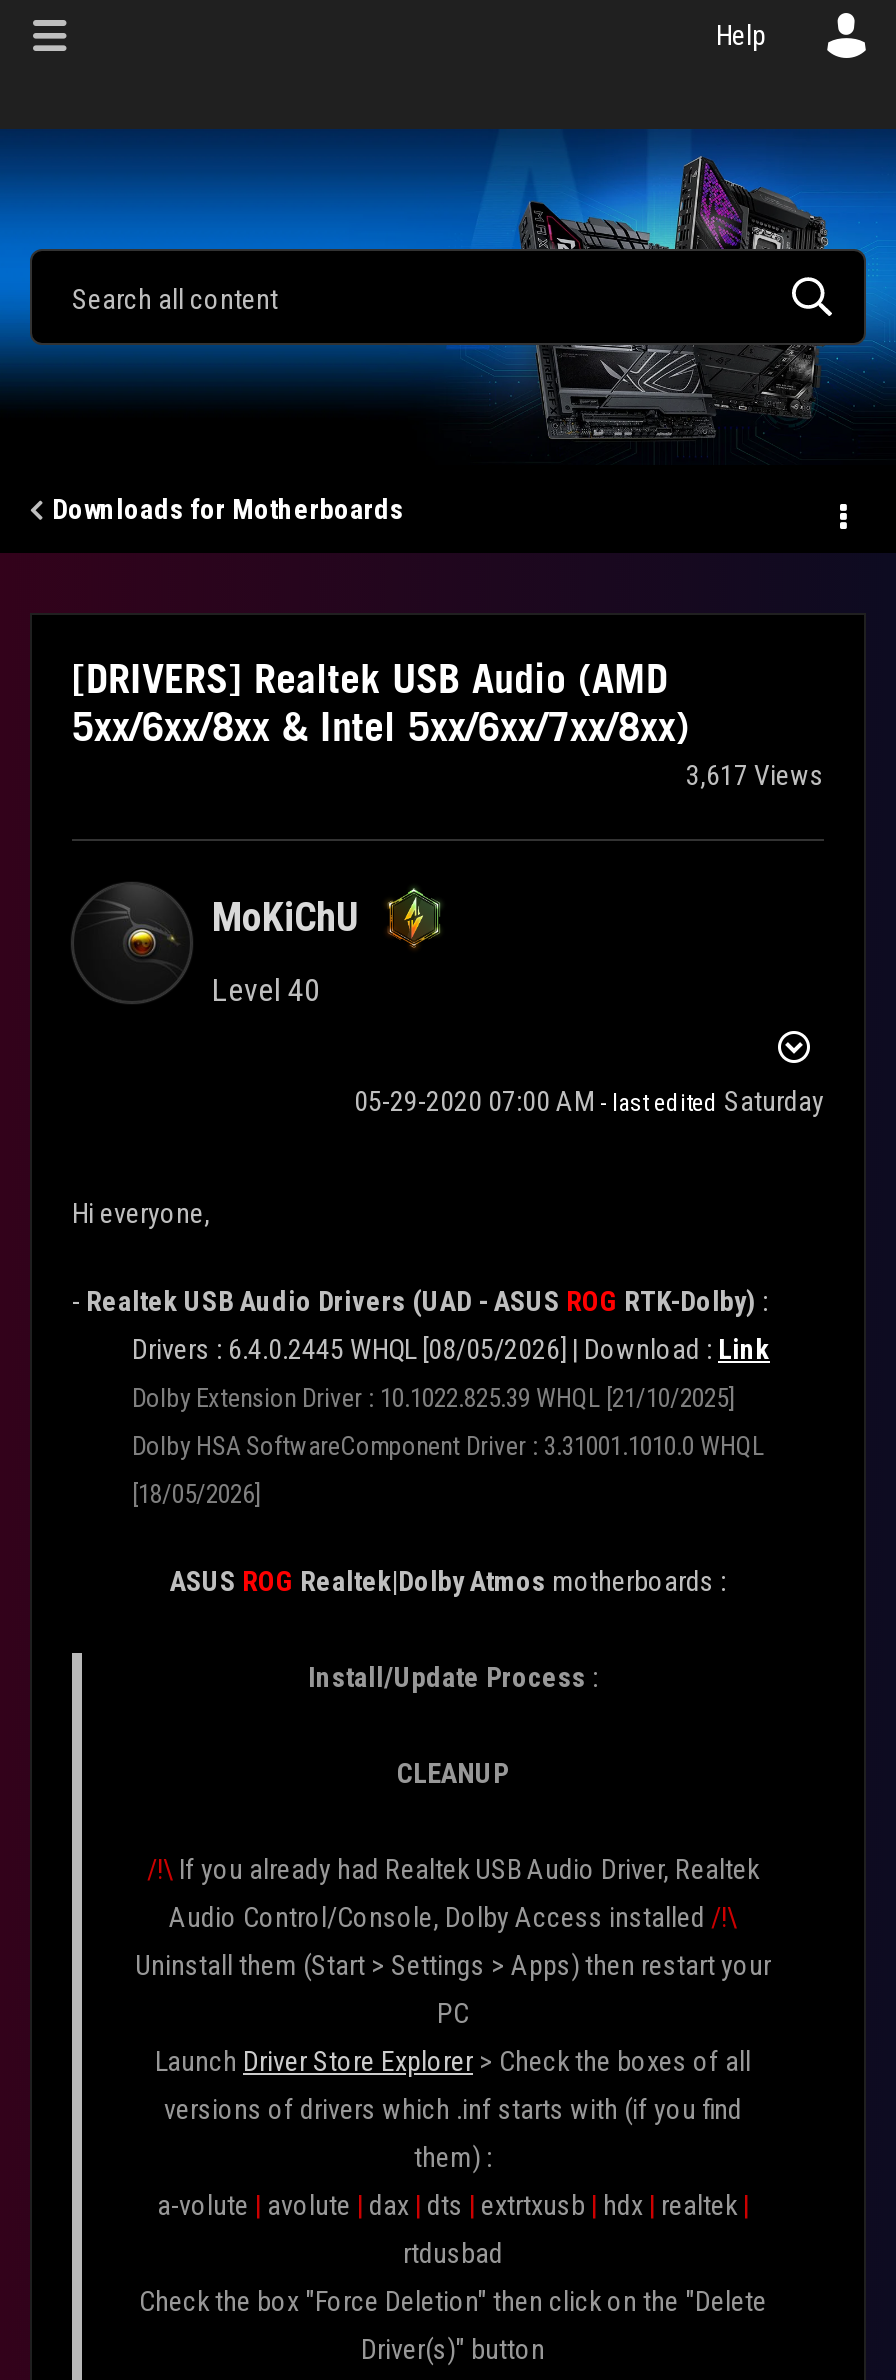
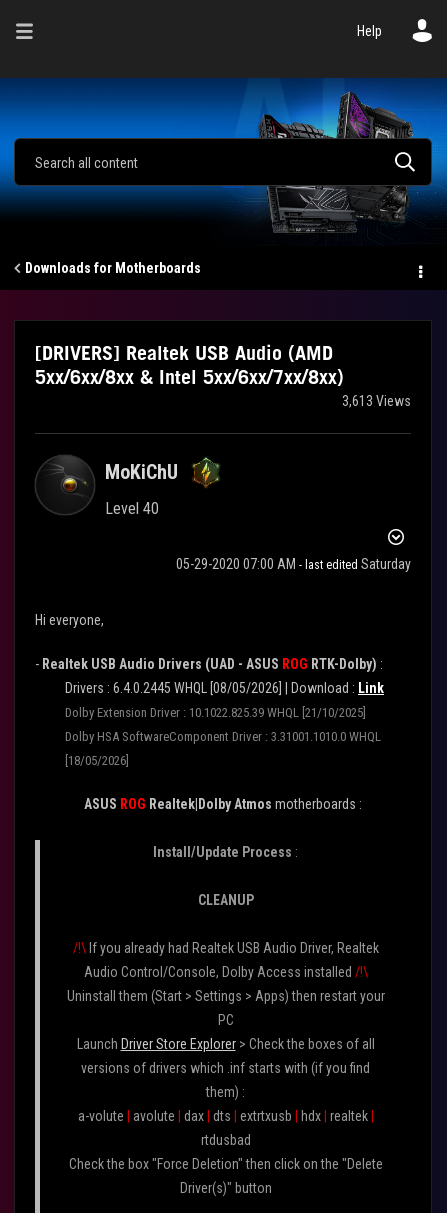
[686,759,824,791] 3,617 Views -> [342,393,411,409] 3,613 Views

